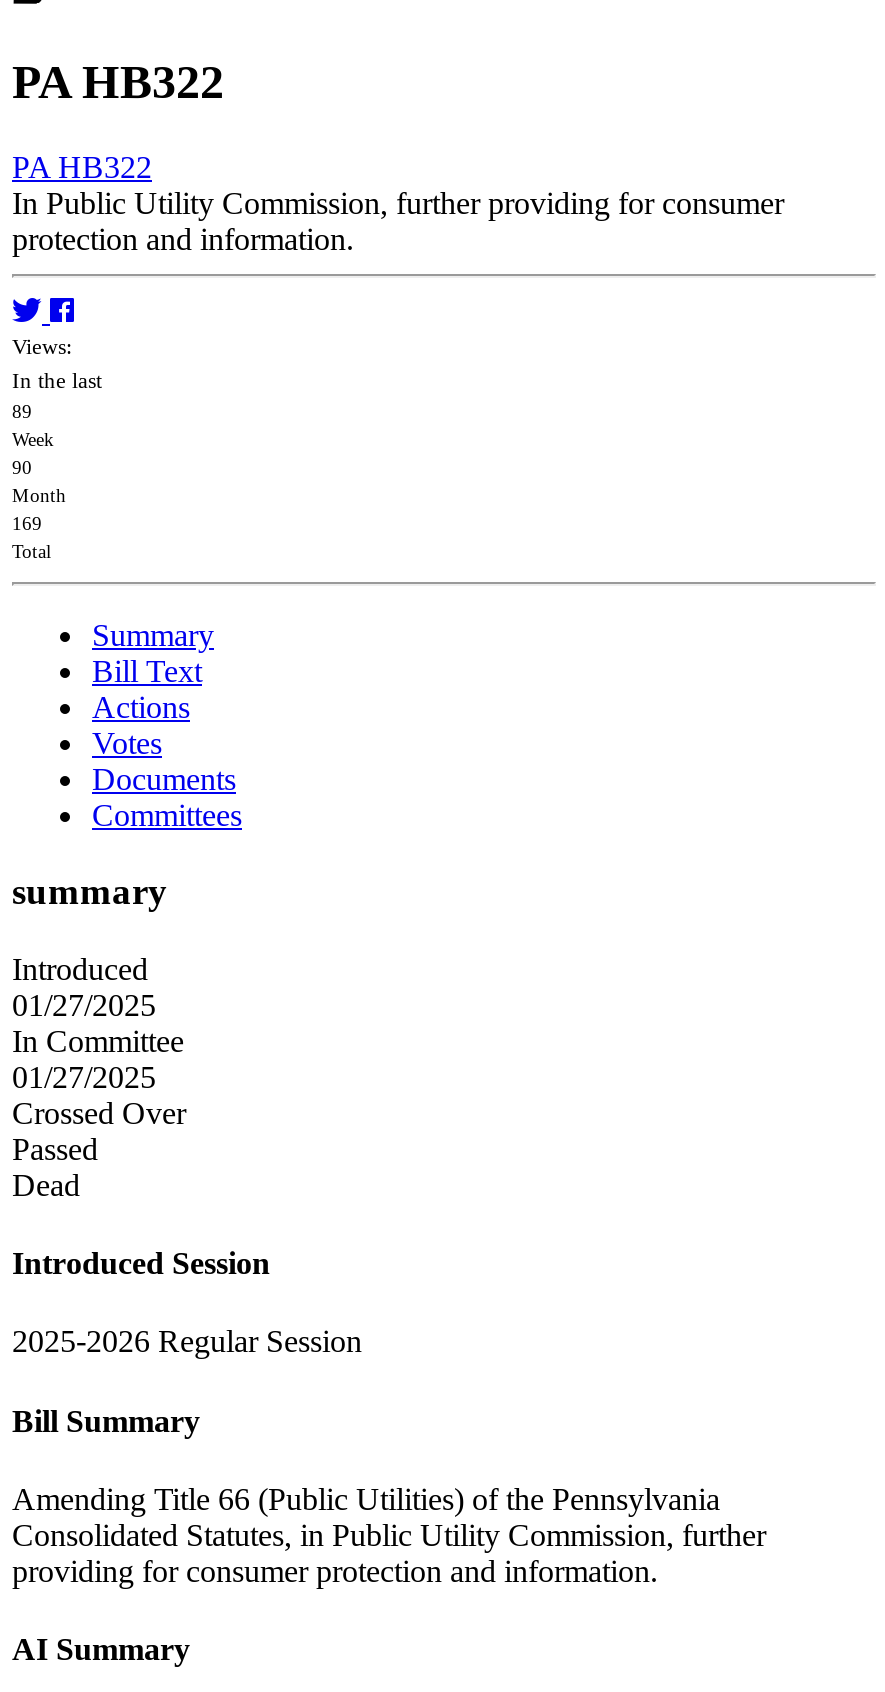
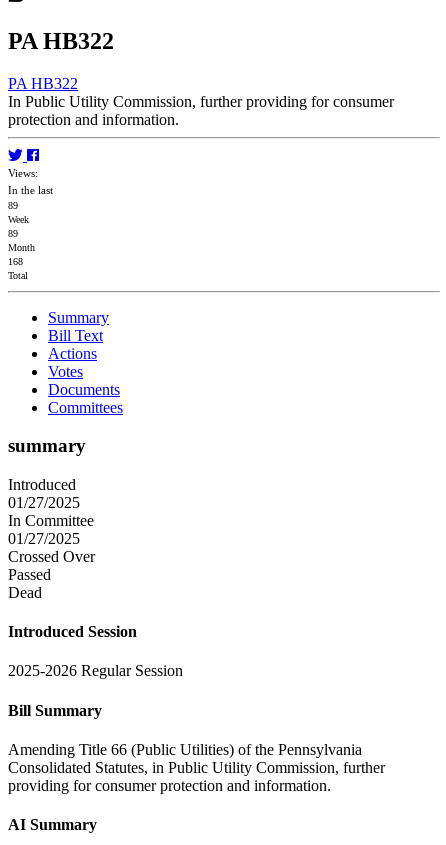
[12,455,32,477] 90 -> [8,227,18,238] 89
[12,511,42,533] 169 -> [8,255,23,266] 168

